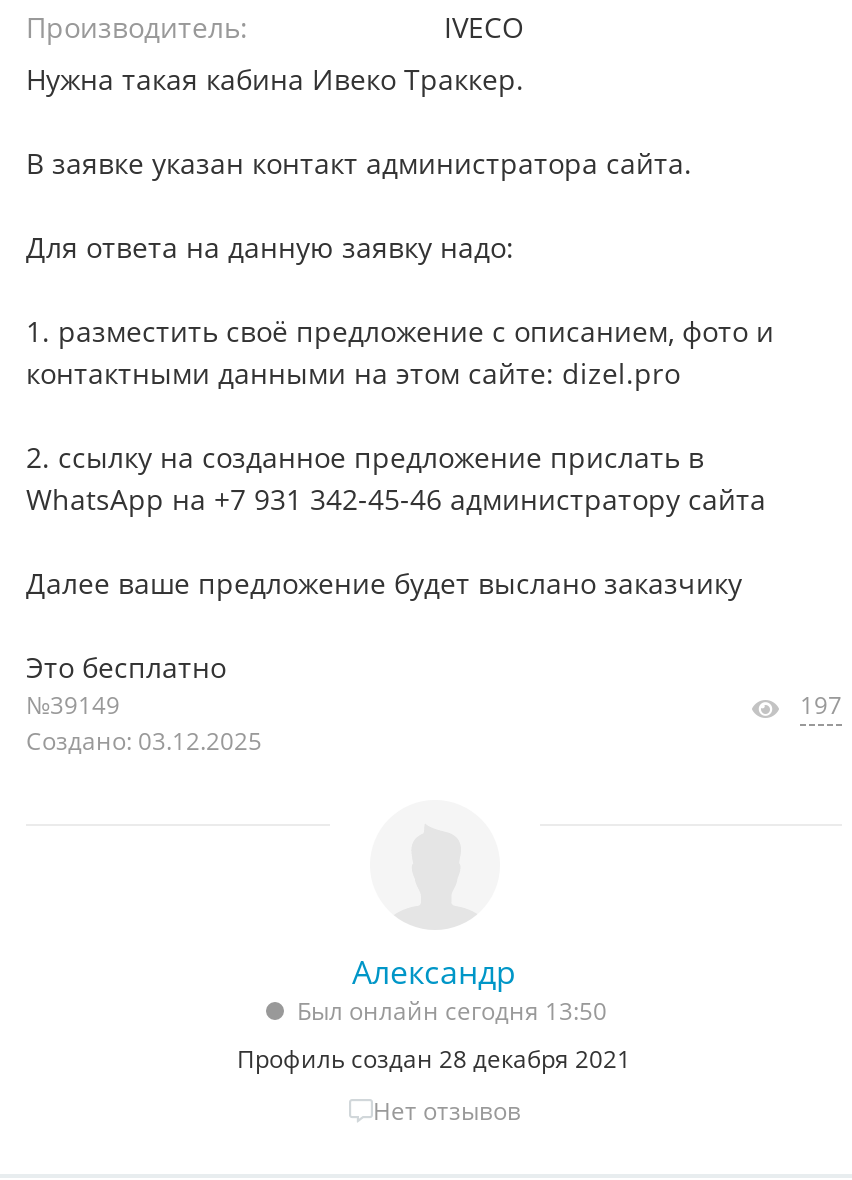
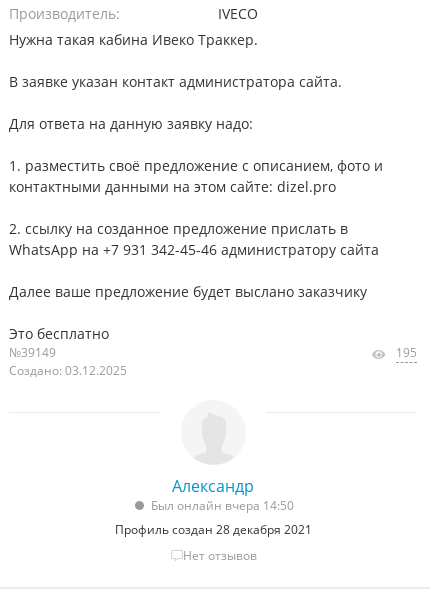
[800,688,842,722] 197 -> [396,344,417,361] 195
[297,994,607,1028] Был онлайн сегодня 13:50 -> [150,497,293,514] Был онлайн вчера 14:50

